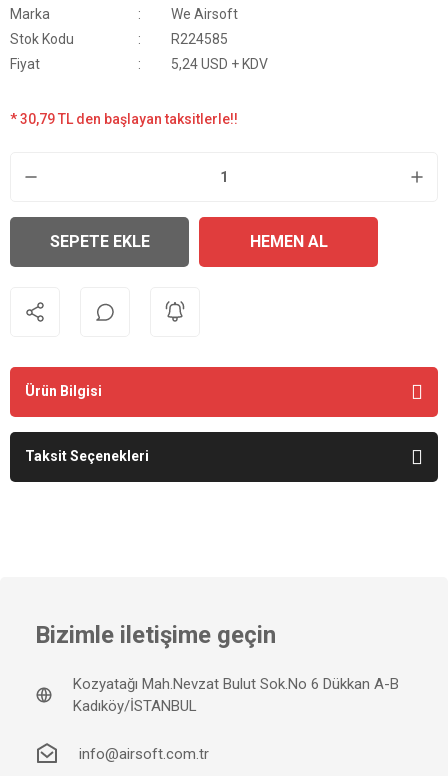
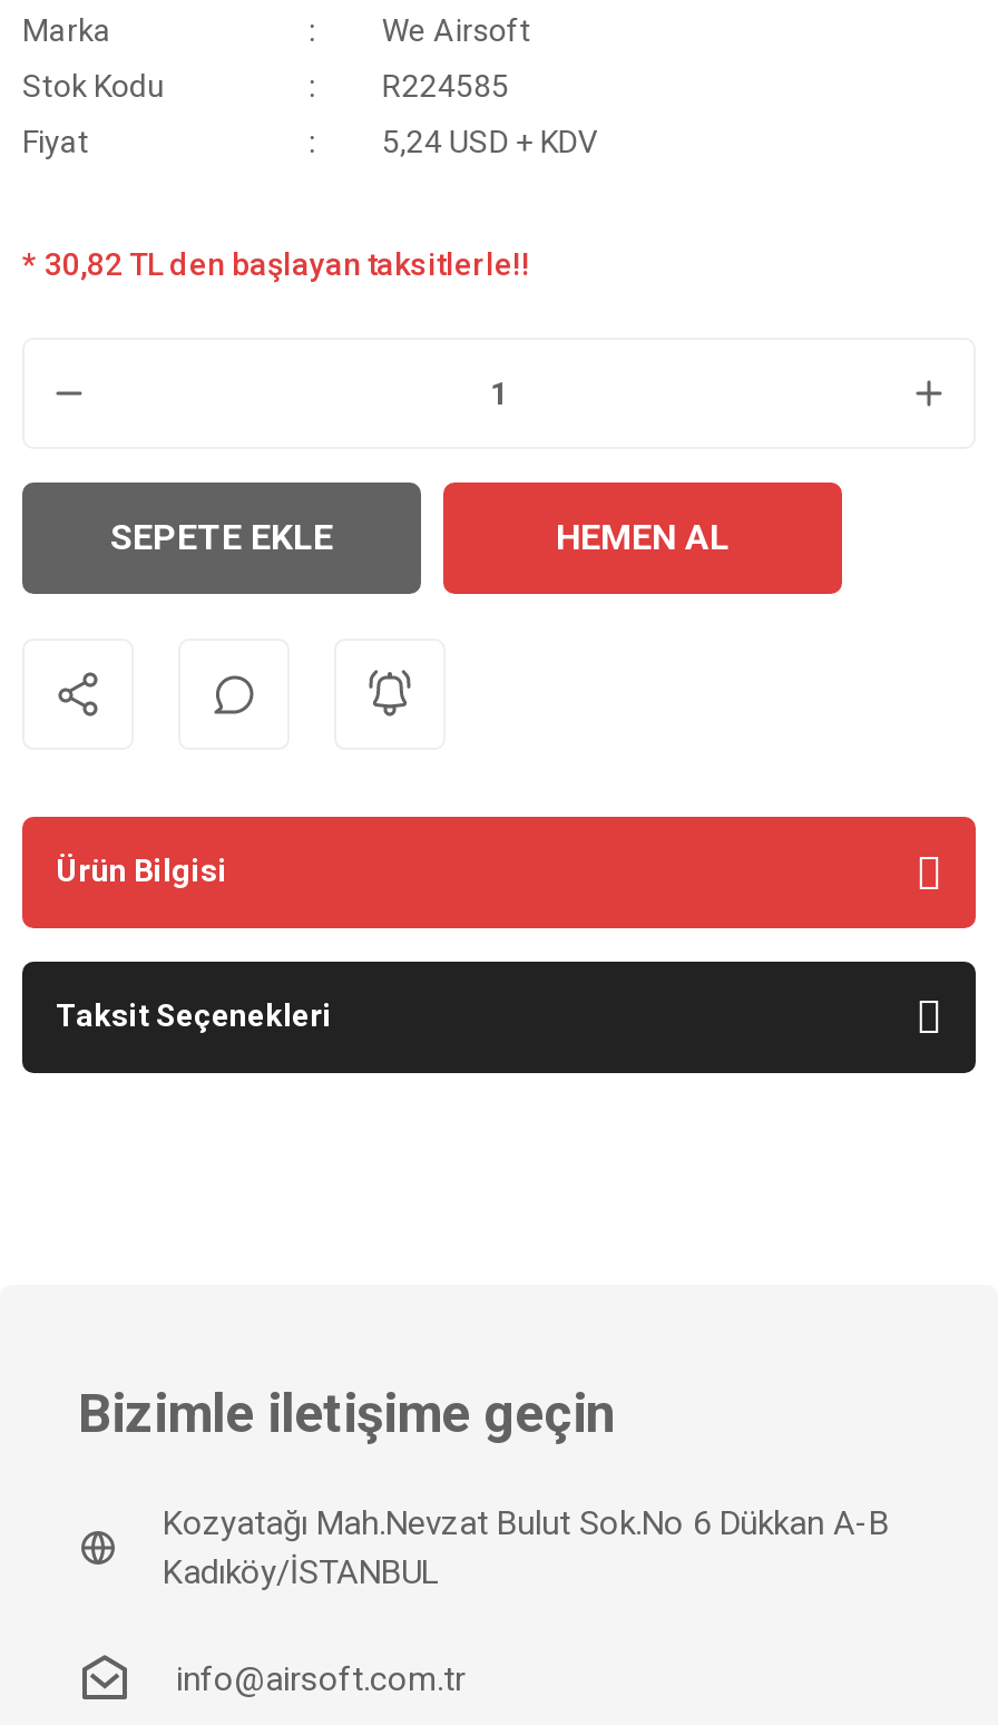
[10,110,238,126] * 30,79 TL den başlayan taksitlerle!! -> [22,245,530,281] * 30,82 TL den başlayan taksitlerle!!

